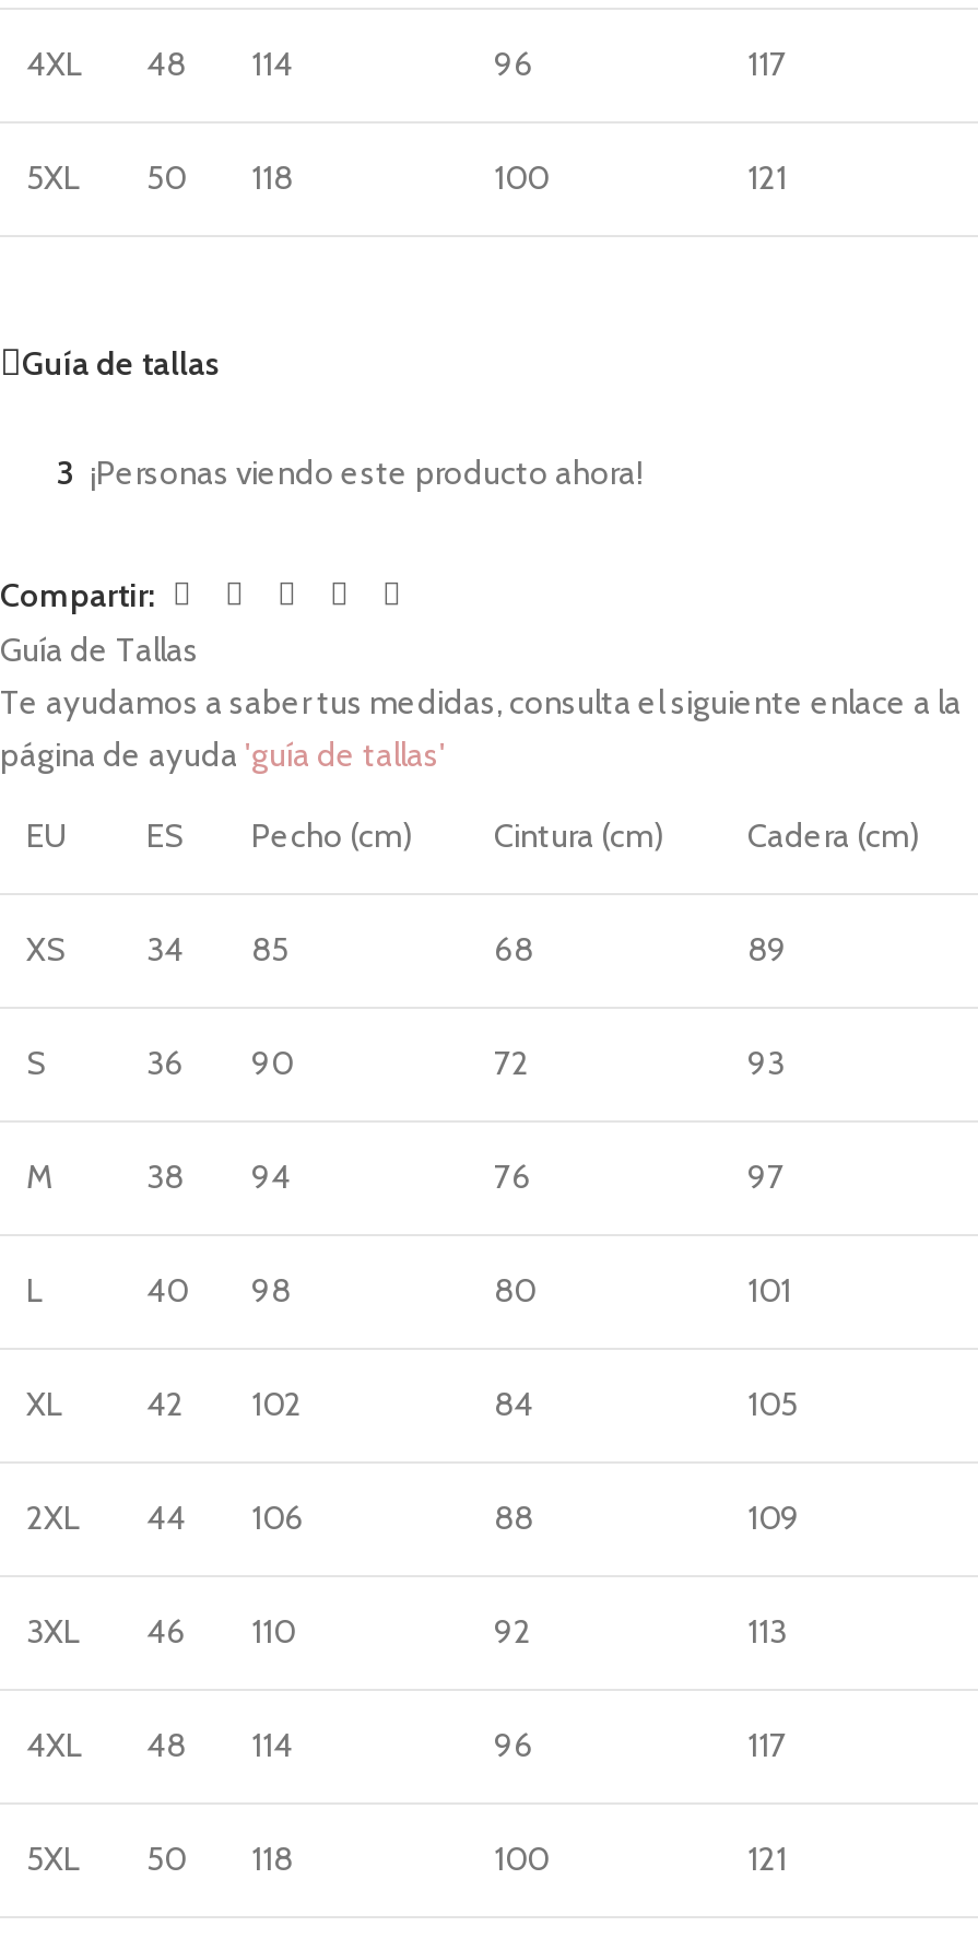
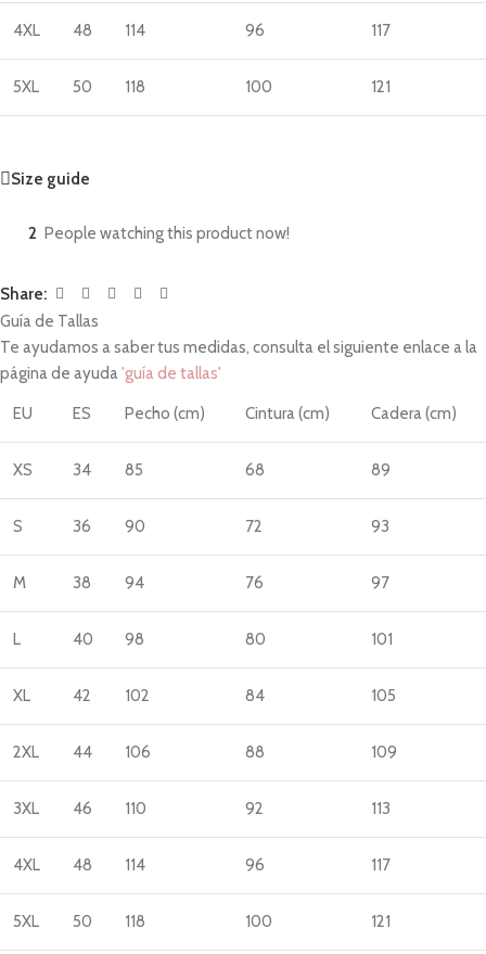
[22,343,221,383] Guía de tallas -> [11,169,90,188] Size guide
[57,454,643,493] 3 ¡Personas viendo este producto ahora! -> [28,224,290,243] 2 People watching this product now!
[0,575,155,615] Compartir: -> [0,284,47,303] Share:

